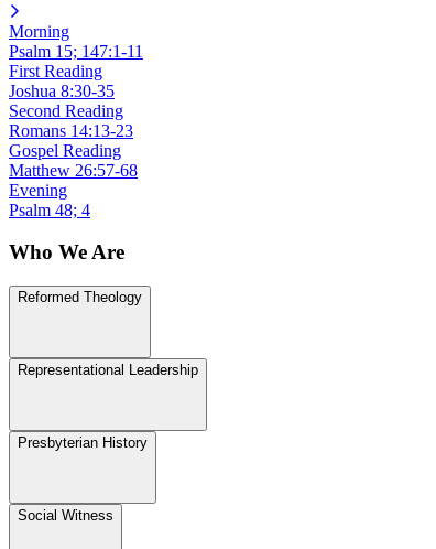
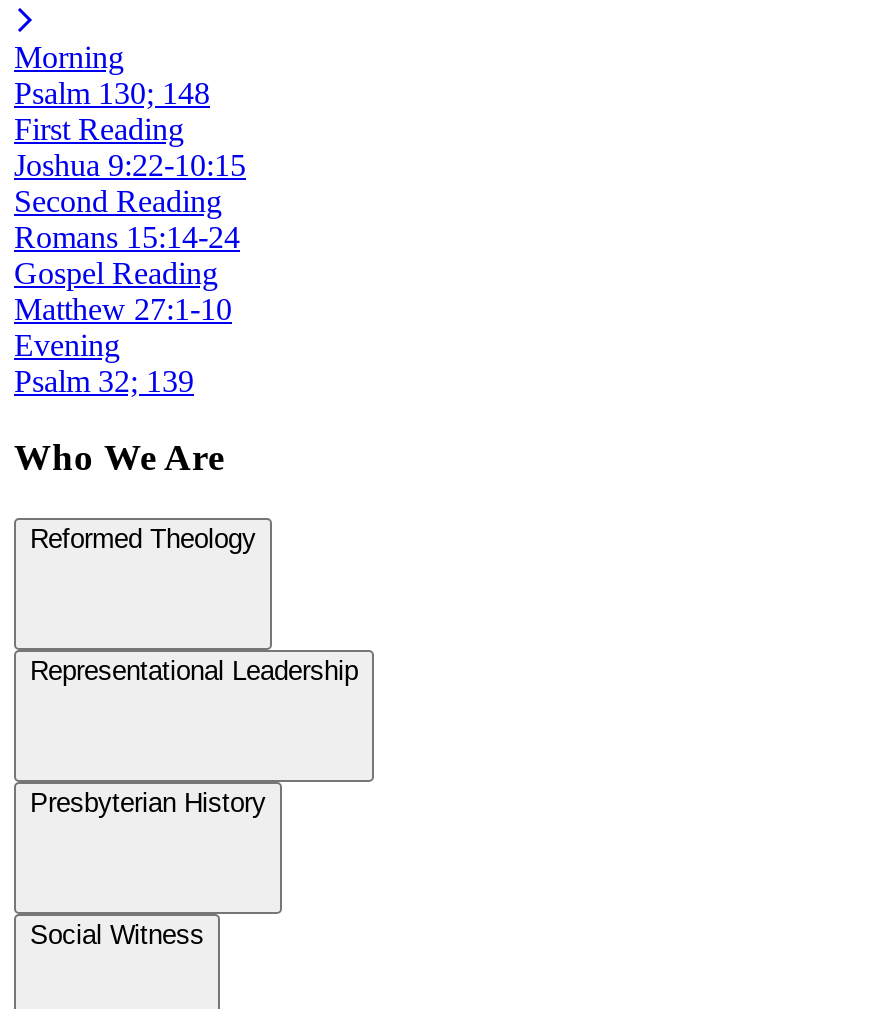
[9,42,143,60] Psalm 15; 147:1-11 -> [14,75,210,109] Psalm 130; 148
[9,81,115,100] Joshua 8:30-35 -> [14,147,246,181] Joshua 9:22-10:15
[9,121,133,140] Romans 14:13-23 -> [14,219,240,253] Romans 15:14-24
[9,161,138,179] Matthew 26:57-68 -> [14,291,232,325] Matthew 27:1-10
[9,200,90,219] Psalm 48; 4 -> [14,363,194,397] Psalm 32; 139

